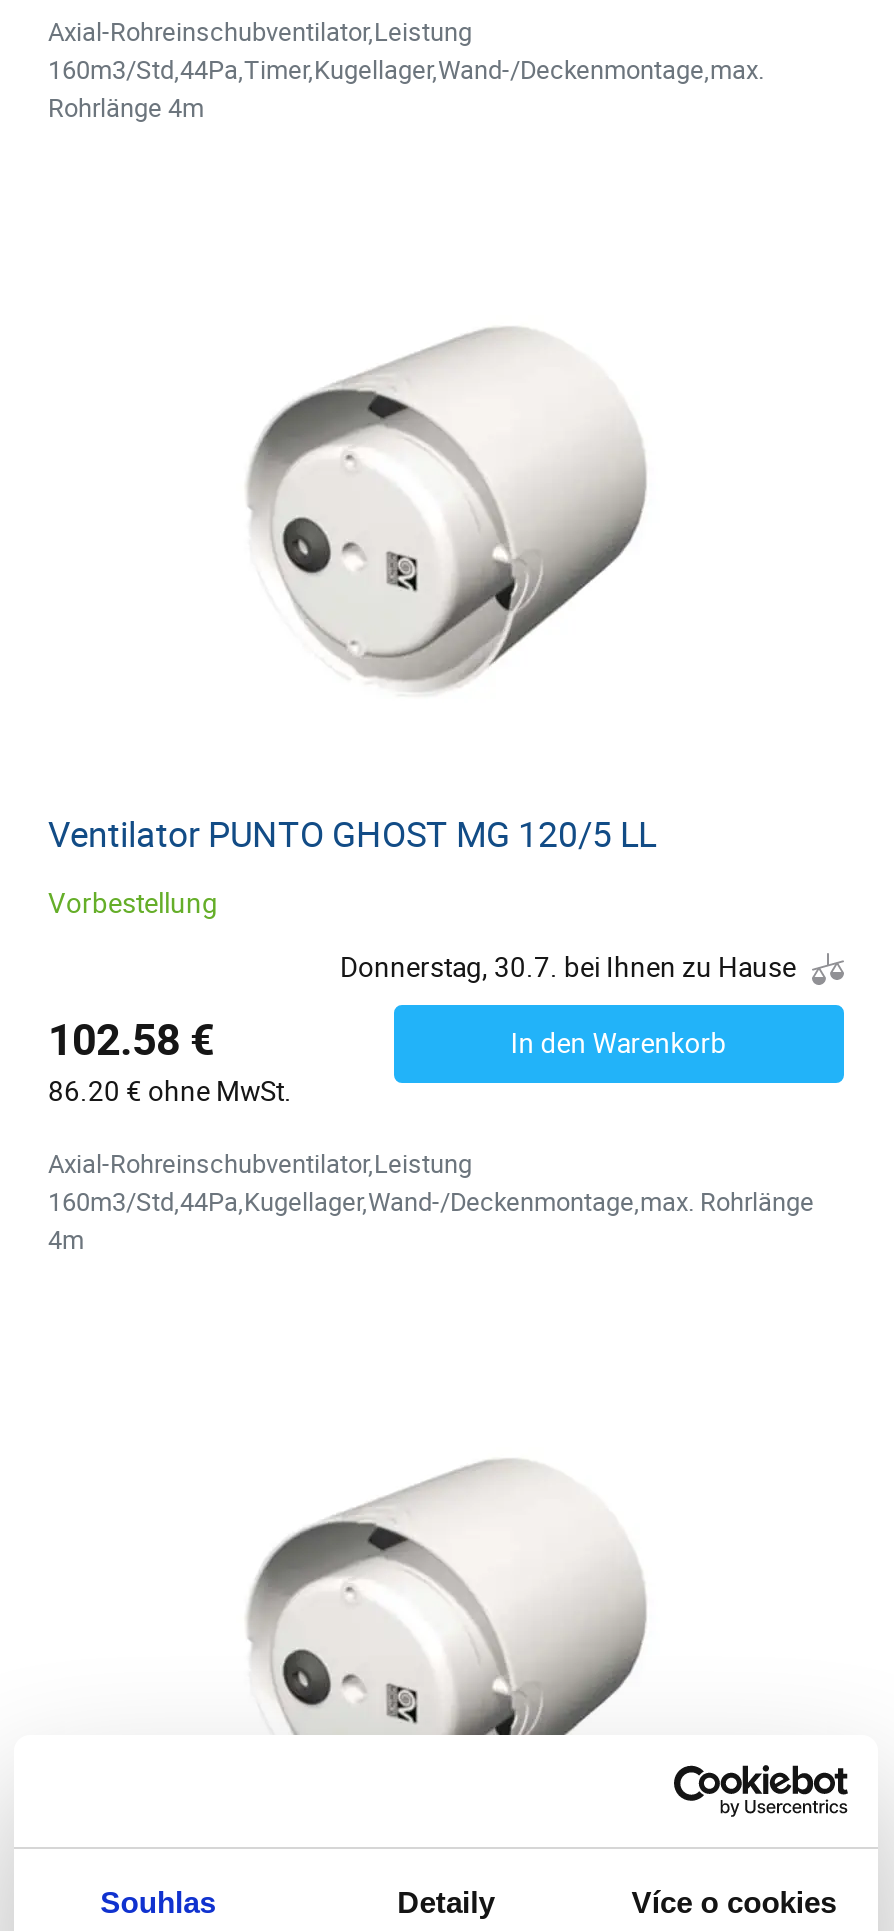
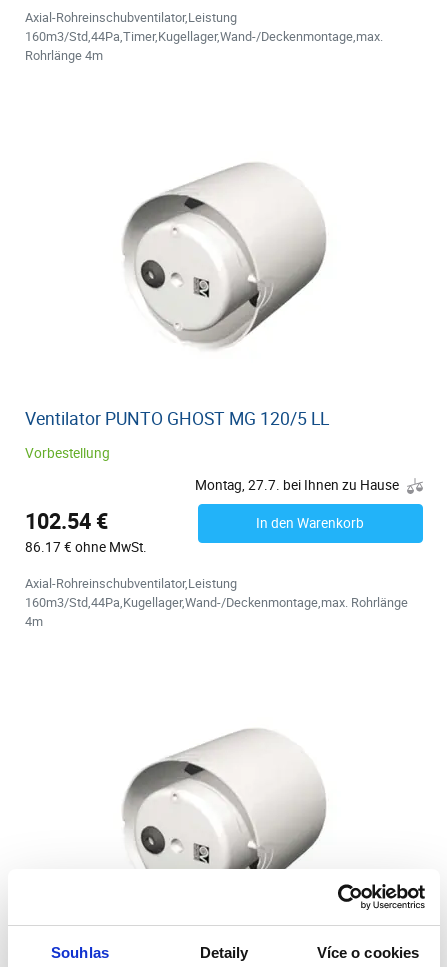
[340,949,796,985] Donnerstag, 30.7. bei Ihnen zu Hause -> [195,476,399,494] Montag, 27.7. bei Ihnen zu Hause
[48,1009,214,1067] 102.58 € -> [25,506,108,535] 102.54 €
[48,1073,292,1109] 86.20 € ohne MwSt. -> [25,538,147,556] 86.17 € ohne MwSt.

